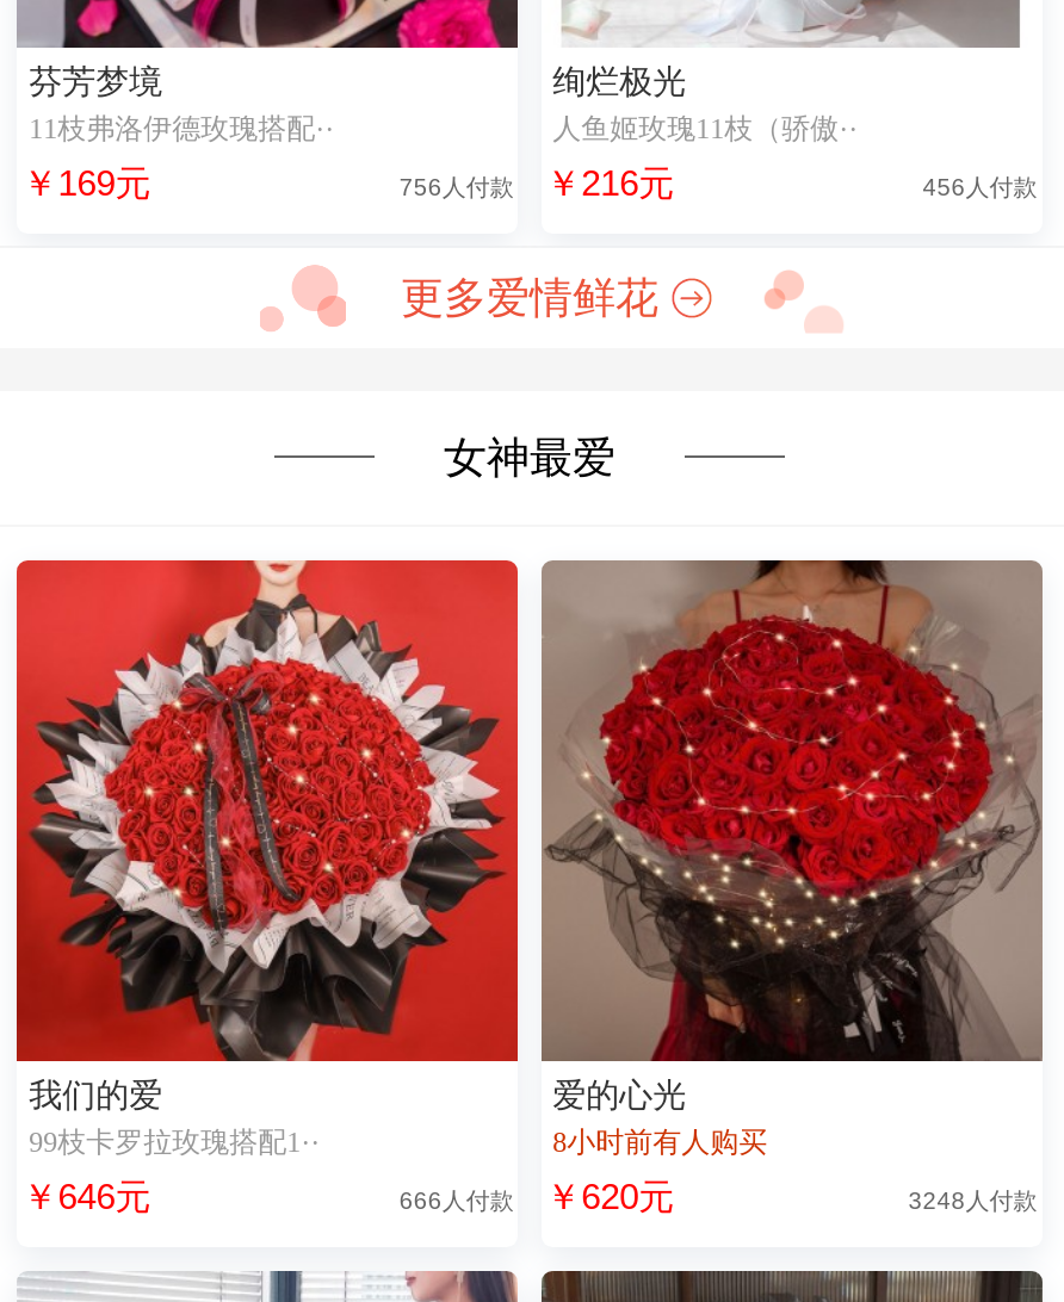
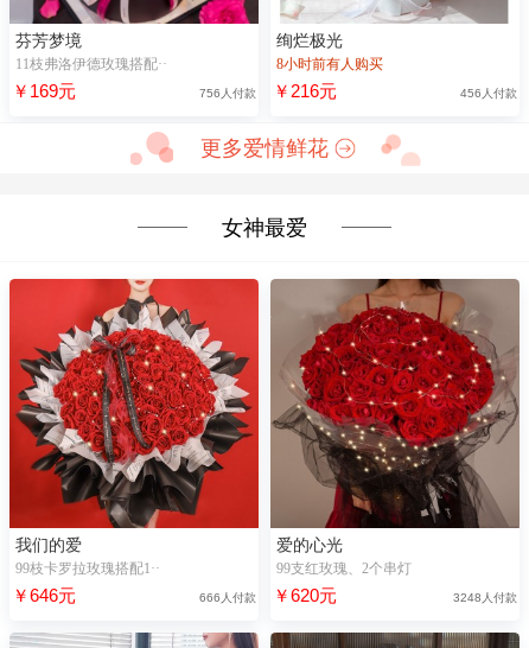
[553,112,858,145] 人鱼姬玫瑰11枝（骄傲·· -> none
moved [553,1126,767,1160] -> [276,56,383,72]: 8小时前有人购买
none -> [276,561,411,577] 99支红玫瑰、2个串灯

